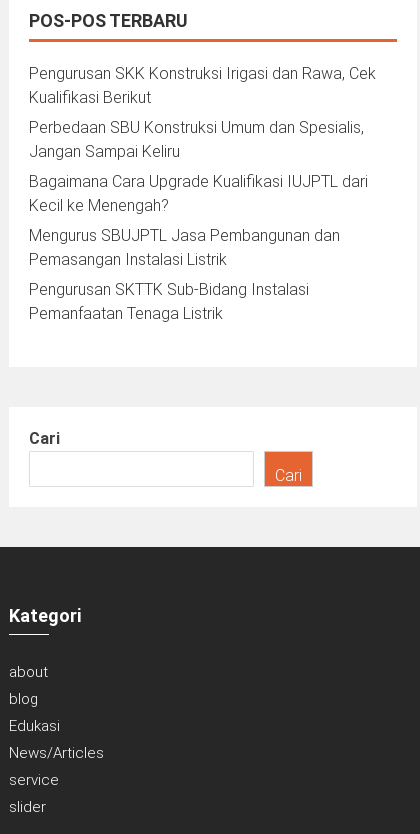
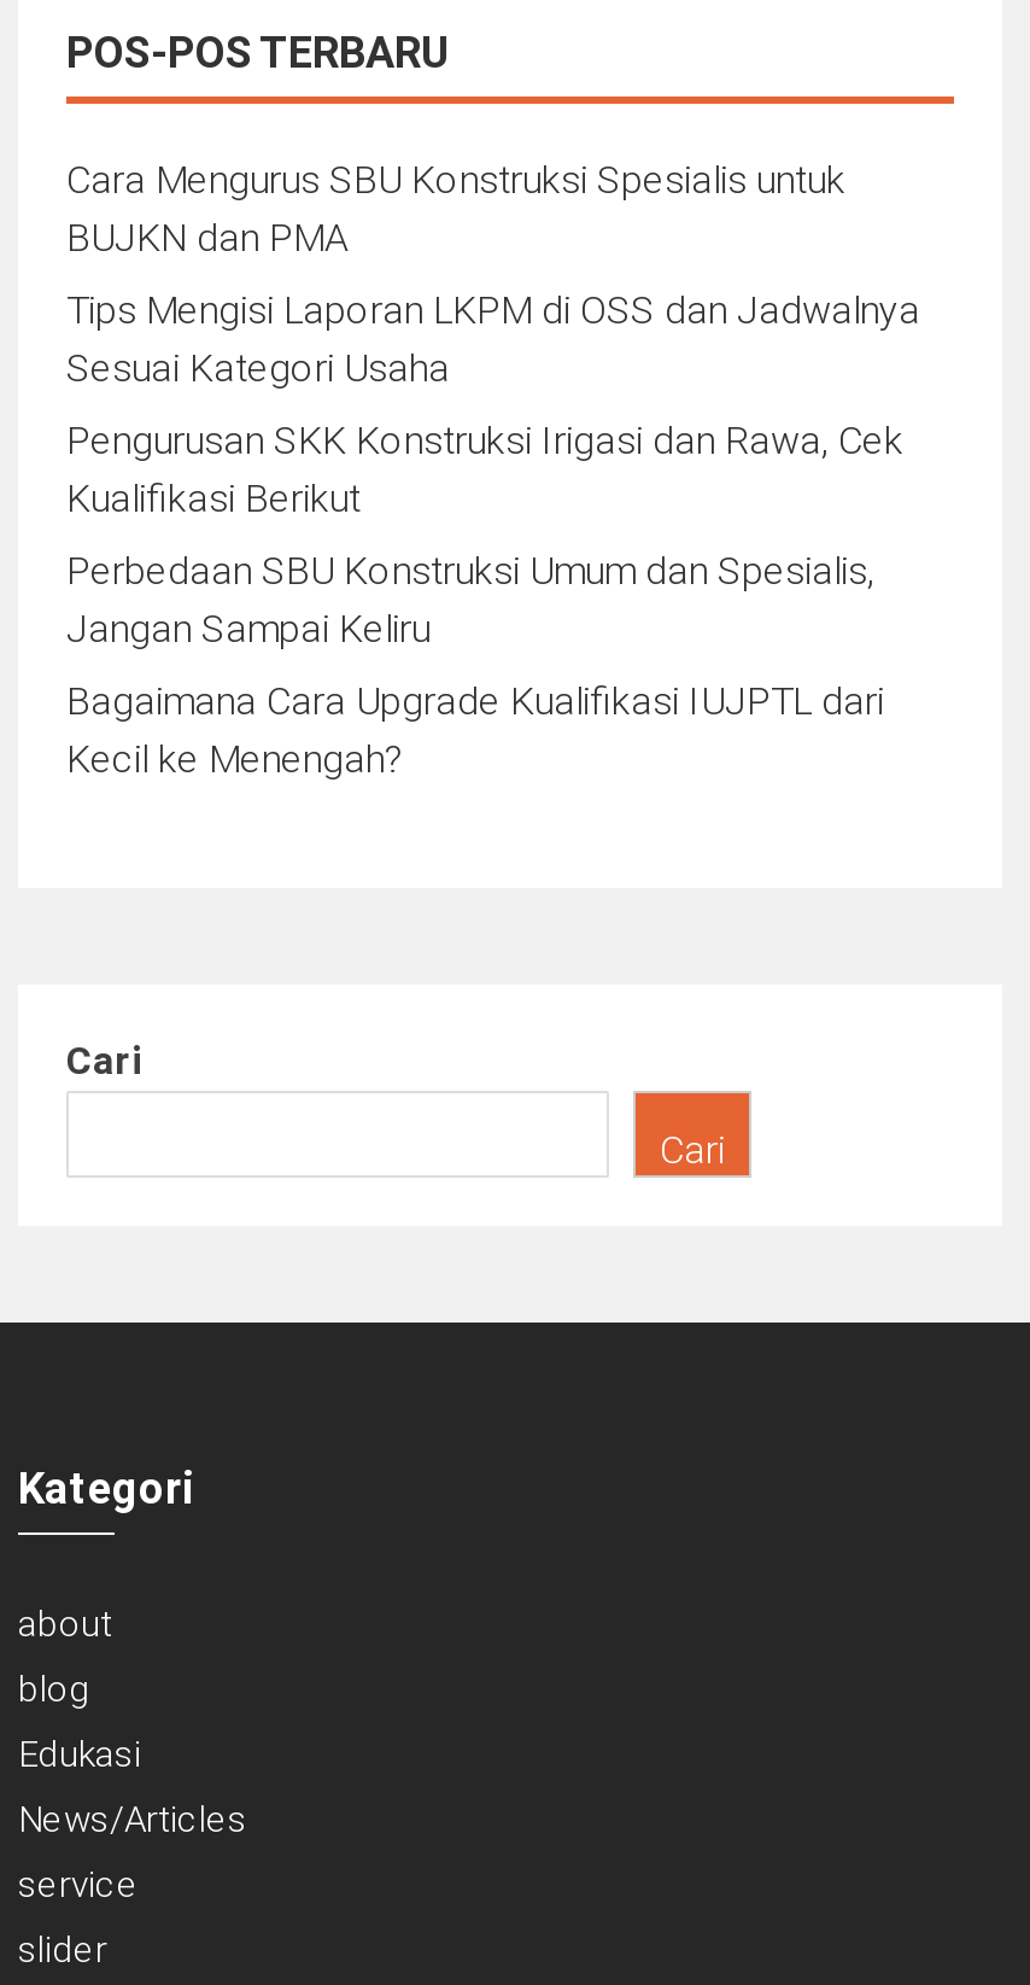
none -> [66,157,920,391] Cara Mengurus SBU Konstruksi Spesialis untuk | BUJKN dan PMA | Tips Mengisi Laporan LKPM di OSS dan Jadwalnya | Sesuai Kategori Usaha
moved [29,64,376,215] -> [66,418,903,782]: Pengurusan SKK Konstruksi Irigasi dan Rawa, Cek | Kualifikasi Berikut | Perbedaan SBU Konstruksi Umum dan Spesialis, | Jangan Sampai Keliru | Bagaimana Cara Upgrade Kualifikasi IUJPTL dari | Kecil ke Menengah?
[29,226,340,323] Mengurus SBUJPTL Jasa Pembangunan dan | Pemasangan Instalasi Listrik | Pengurusan SKTTK Sub-Bidang Instalasi | Pemanfaatan Tenaga Listrik -> none

